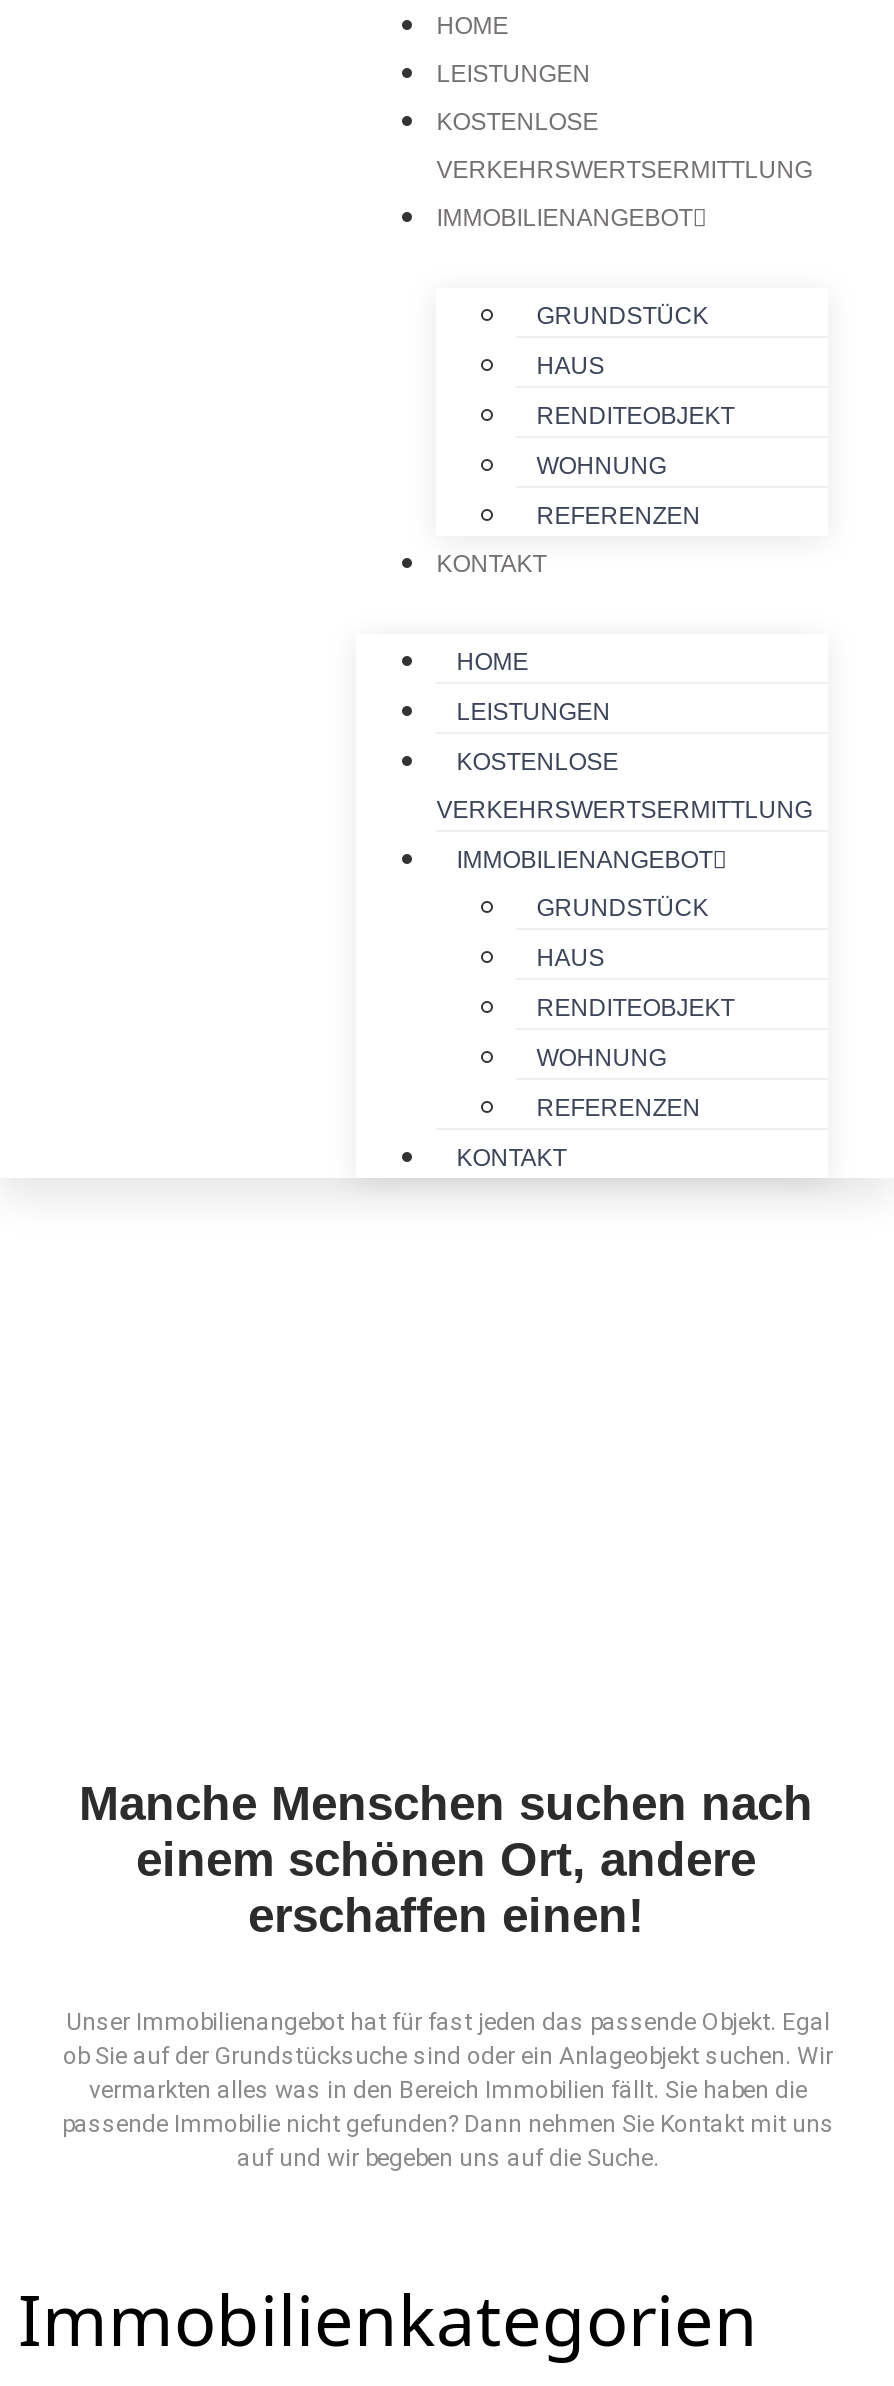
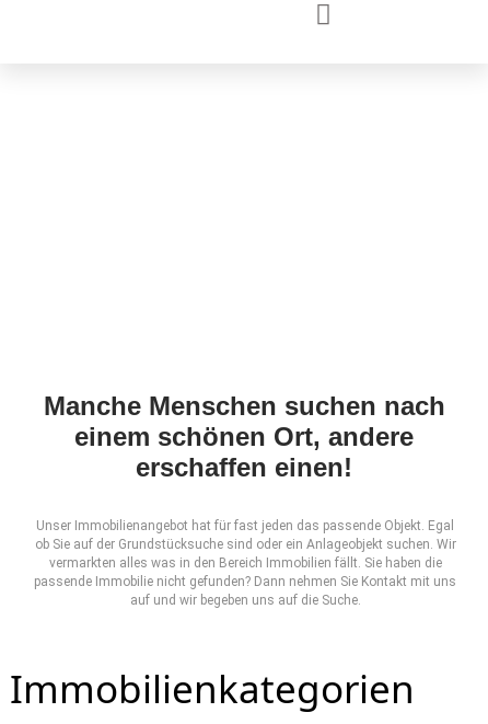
[436,12,812,1172] HOME | LEISTUNGEN | KOSTENLOSE | VERKEHRSWERTSERMITTLUNG | IMMOBILIENANGEBOT | GRUNDSTÜCK | HAUS | RENDITEOBJEKT | WOHNUNG | REFERENZEN | KONTAKT | HOME | LEISTUNGEN | KOSTENLOSE | VERKEHRSWERTSERMITTLUNG | IMMOBILIENANGEBOT | GRUNDSTÜCK | HAUS | RENDITEOBJEKT | WOHNUNG | REFERENZEN | KONTAKT -> none

